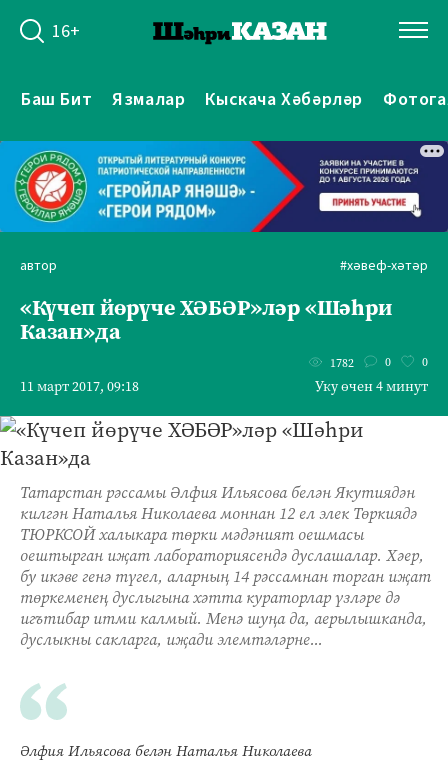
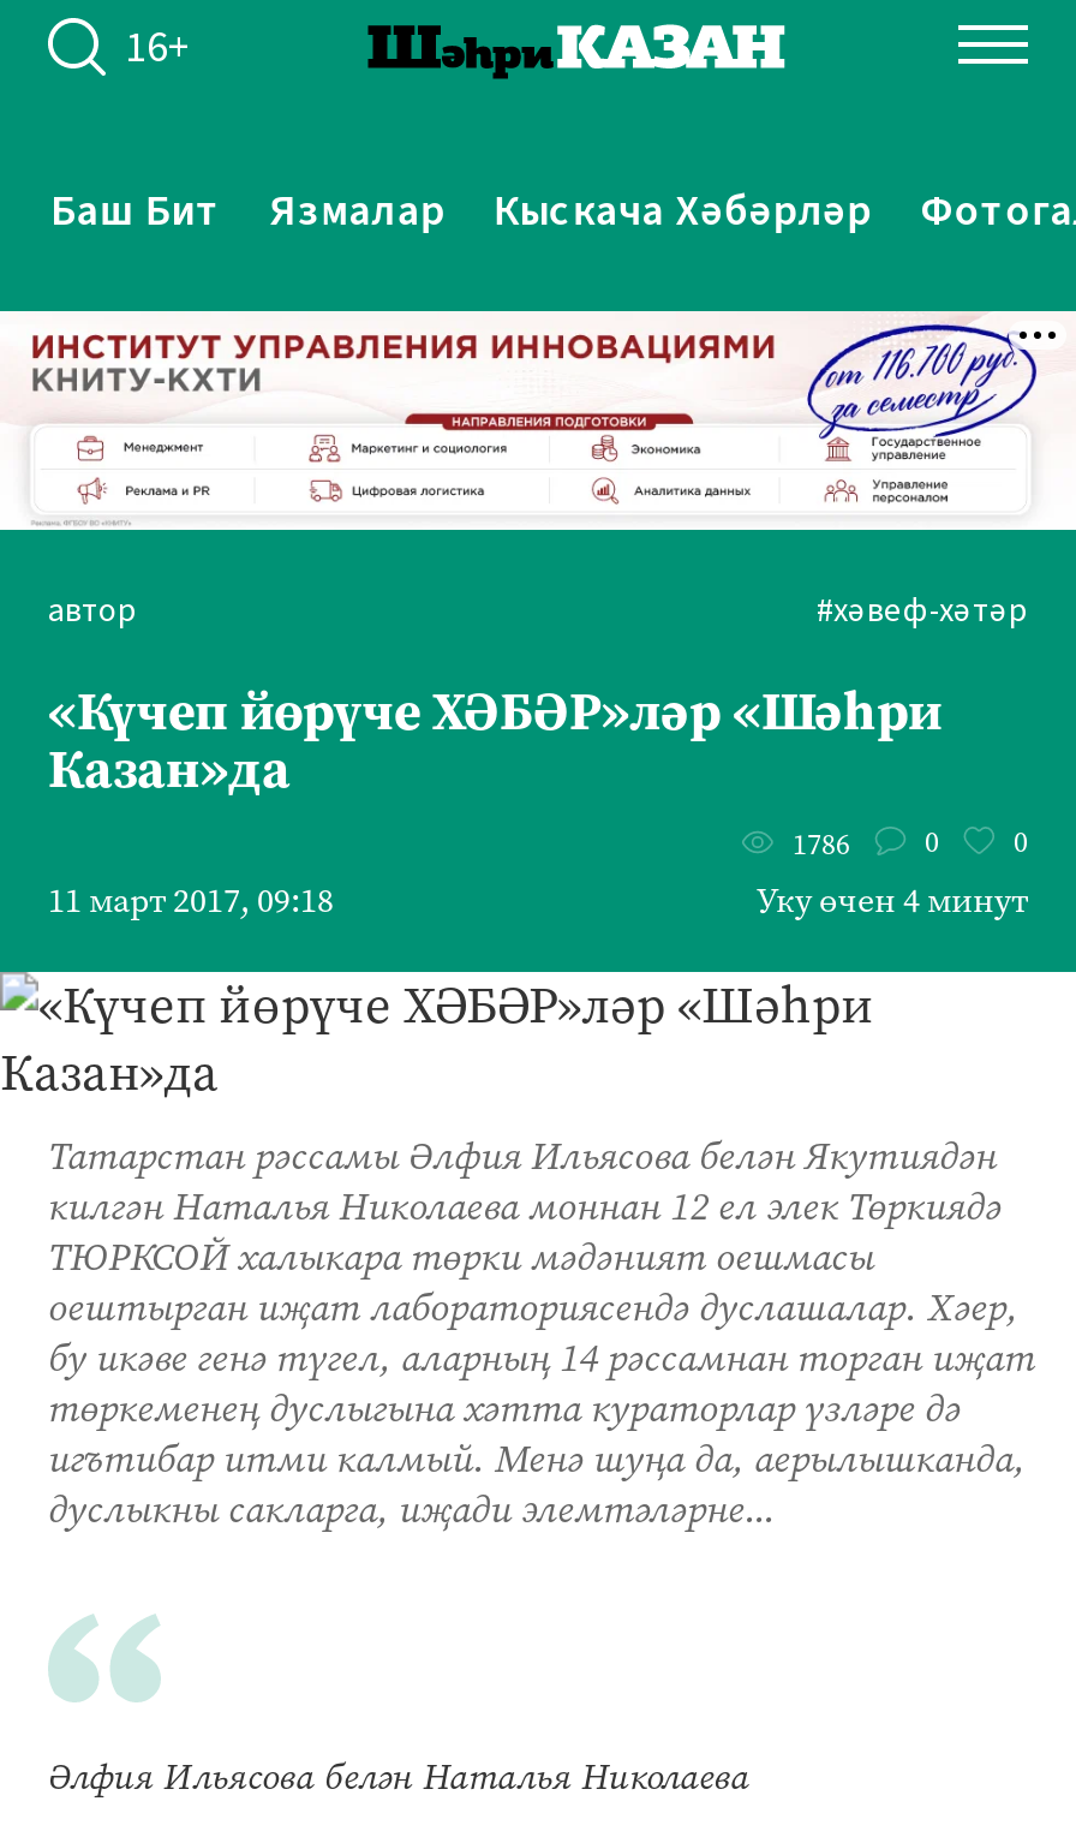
[3,140,445,233] [image] -> [7,309,1069,532] [image]
[330,354,428,371] 1782 0 0 -> [793,822,1028,864] 1786 0 0

